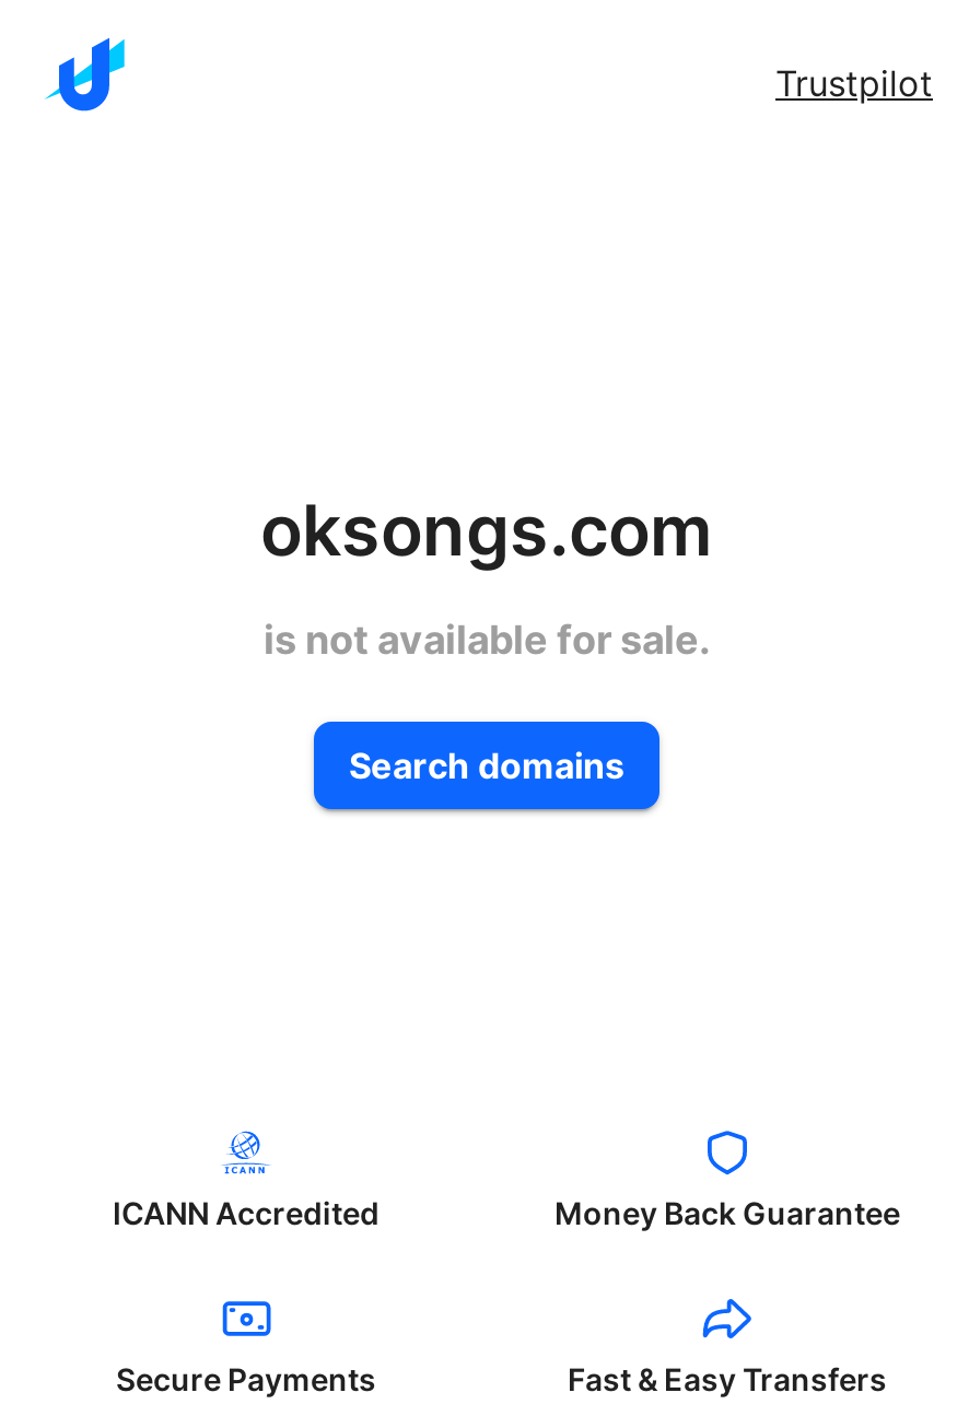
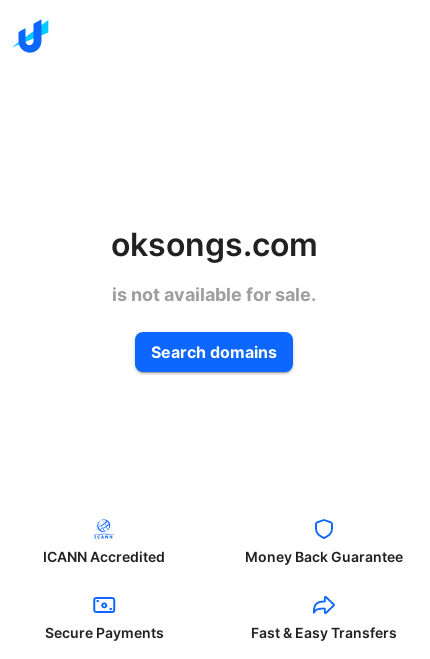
[775,61,933,105] Trustpilot -> none

